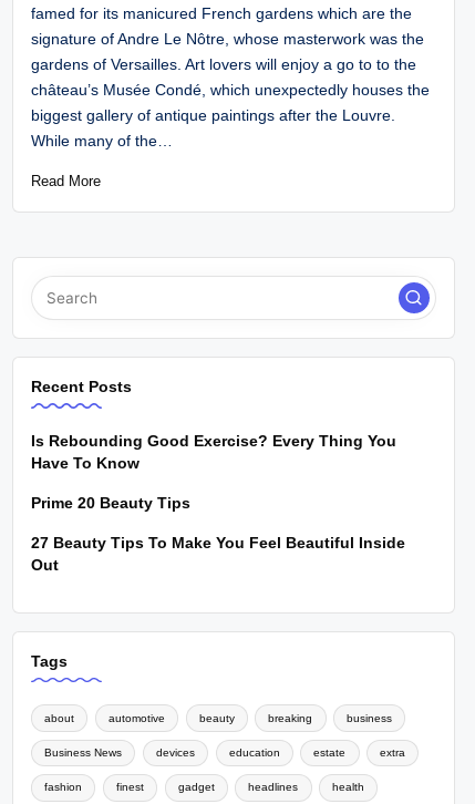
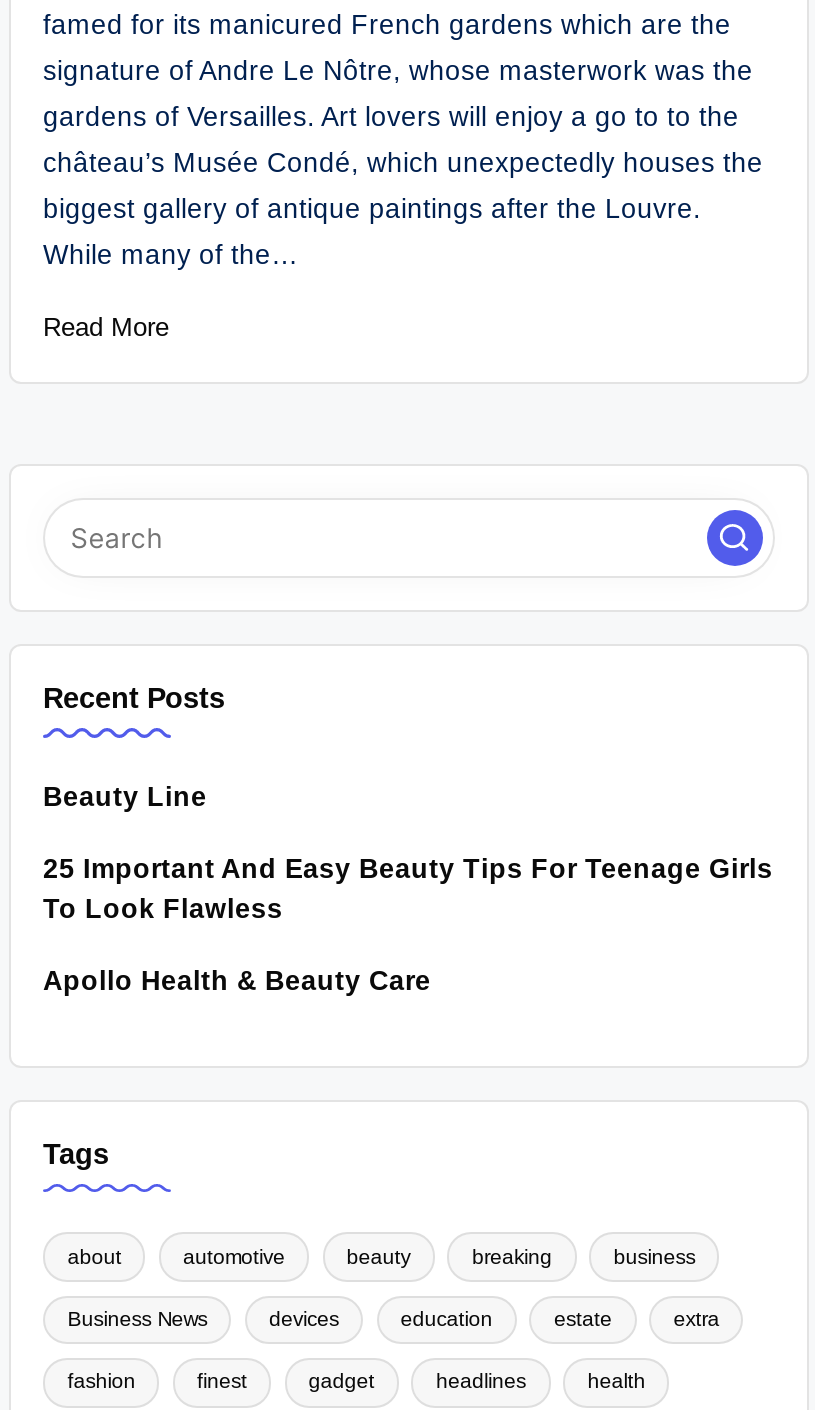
[31,433,396,472] Is Rebounding Good Exercise? Every Thing You | Have To Know -> [43,782,207,812] Beauty Line
[31,495,190,511] Prime 20 Beauty Tips -> [43,854,773,924] 25 Important And Easy Beauty Tips For Teenage Girls | To Look Flawless
[31,535,405,573] 27 Beauty Tips To Make You Feel Beautiful Inside | Out -> [43,966,431,996] Apollo Health & Beauty Care

